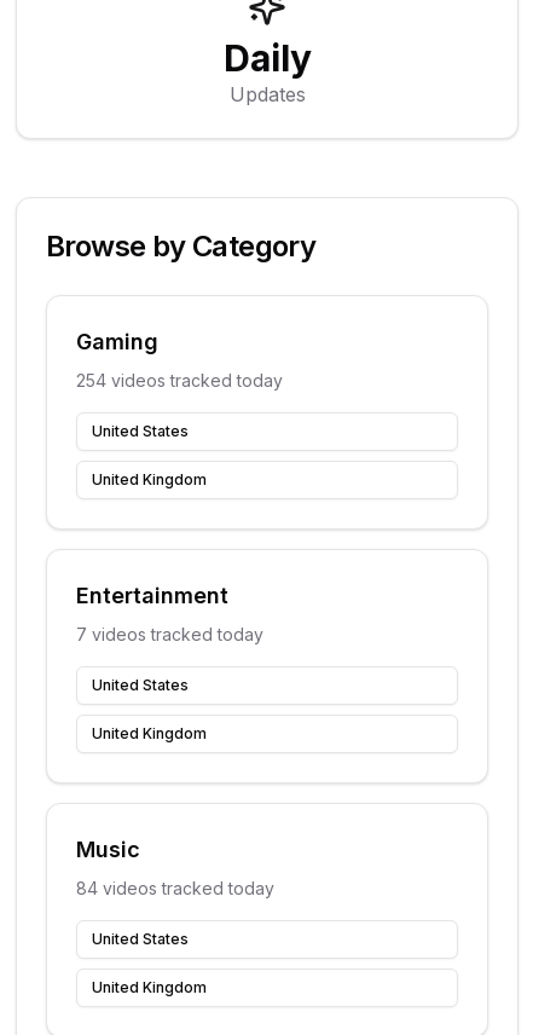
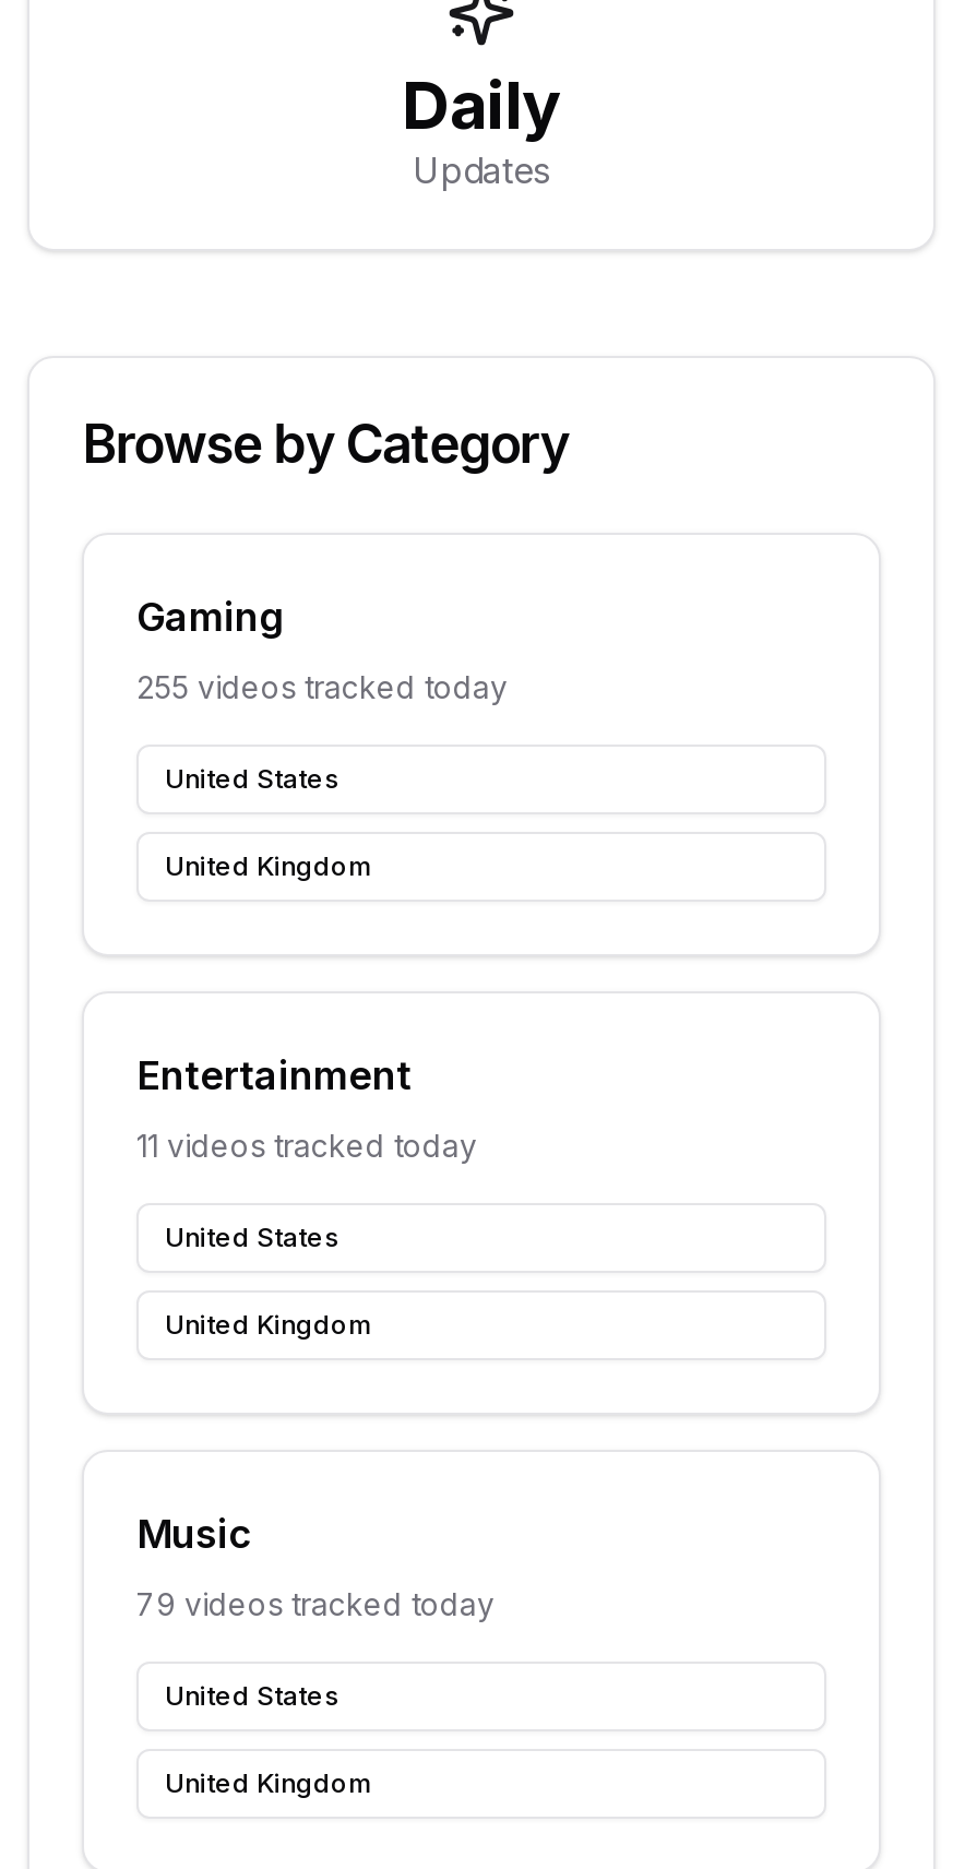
[76,370,283,391] 254 videos tracked today -> [136,668,508,705] 255 videos tracked today
[76,624,263,644] 7 videos tracked today -> [136,1127,477,1164] 11 videos tracked today
[76,878,274,898] 84 videos tracked today -> [136,1585,495,1622] 79 videos tracked today

